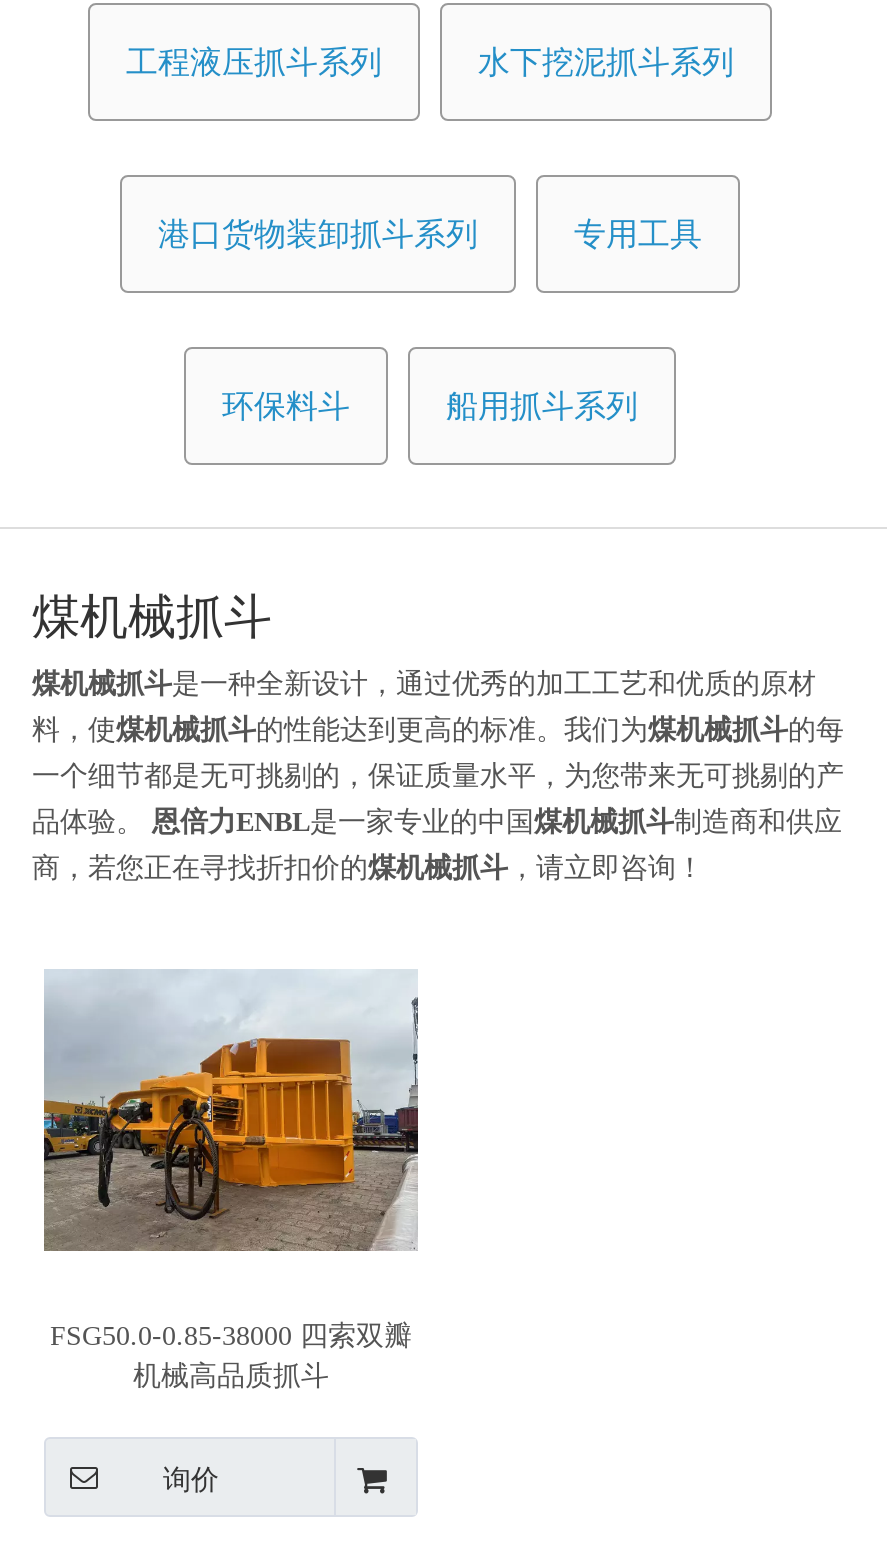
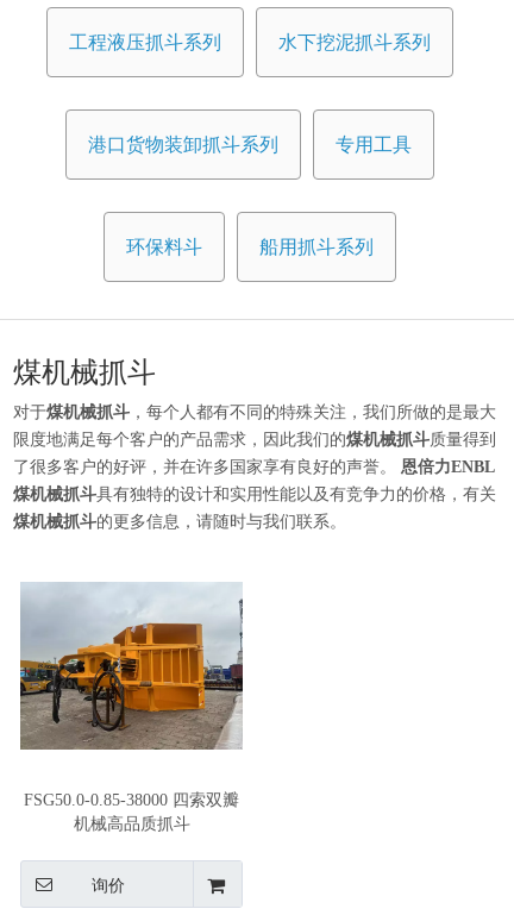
[32,670,816,700] 煤机械抓斗是一种全新设计，通过优秀的加工工艺和优质的原材 -> [13,404,496,422] 对于煤机械抓斗，每个人都有不同的特殊关注，我们所做的是最大
[32,716,844,746] 料，使煤机械抓斗的性能达到更高的标准。我们为煤机械抓斗的每 -> [13,431,496,449] 限度地满足每个客户的产品需求，因此我们的煤机械抓斗质量得到
[32,762,844,792] 一个细节都是无可挑剔的，保证质量水平，为您带来无可挑剔的产 -> [13,458,495,476] 了很多客户的好评，并在许多国家享有良好的声誉。恩倍力ENBL
[32,808,842,838] 品体验。恩倍力ENBL是一家专业的中国煤机械抓斗制造商和供应 -> [13,486,496,504] 煤机械抓斗具有独特的设计和实用性能以及有竞争力的价格，有关
[32,854,704,884] 商，若您正在寻找折扣价的煤机械抓斗，请立即咨询！ -> [13,513,346,531] 煤机械抓斗的更多信息，请随时与我们联系。

